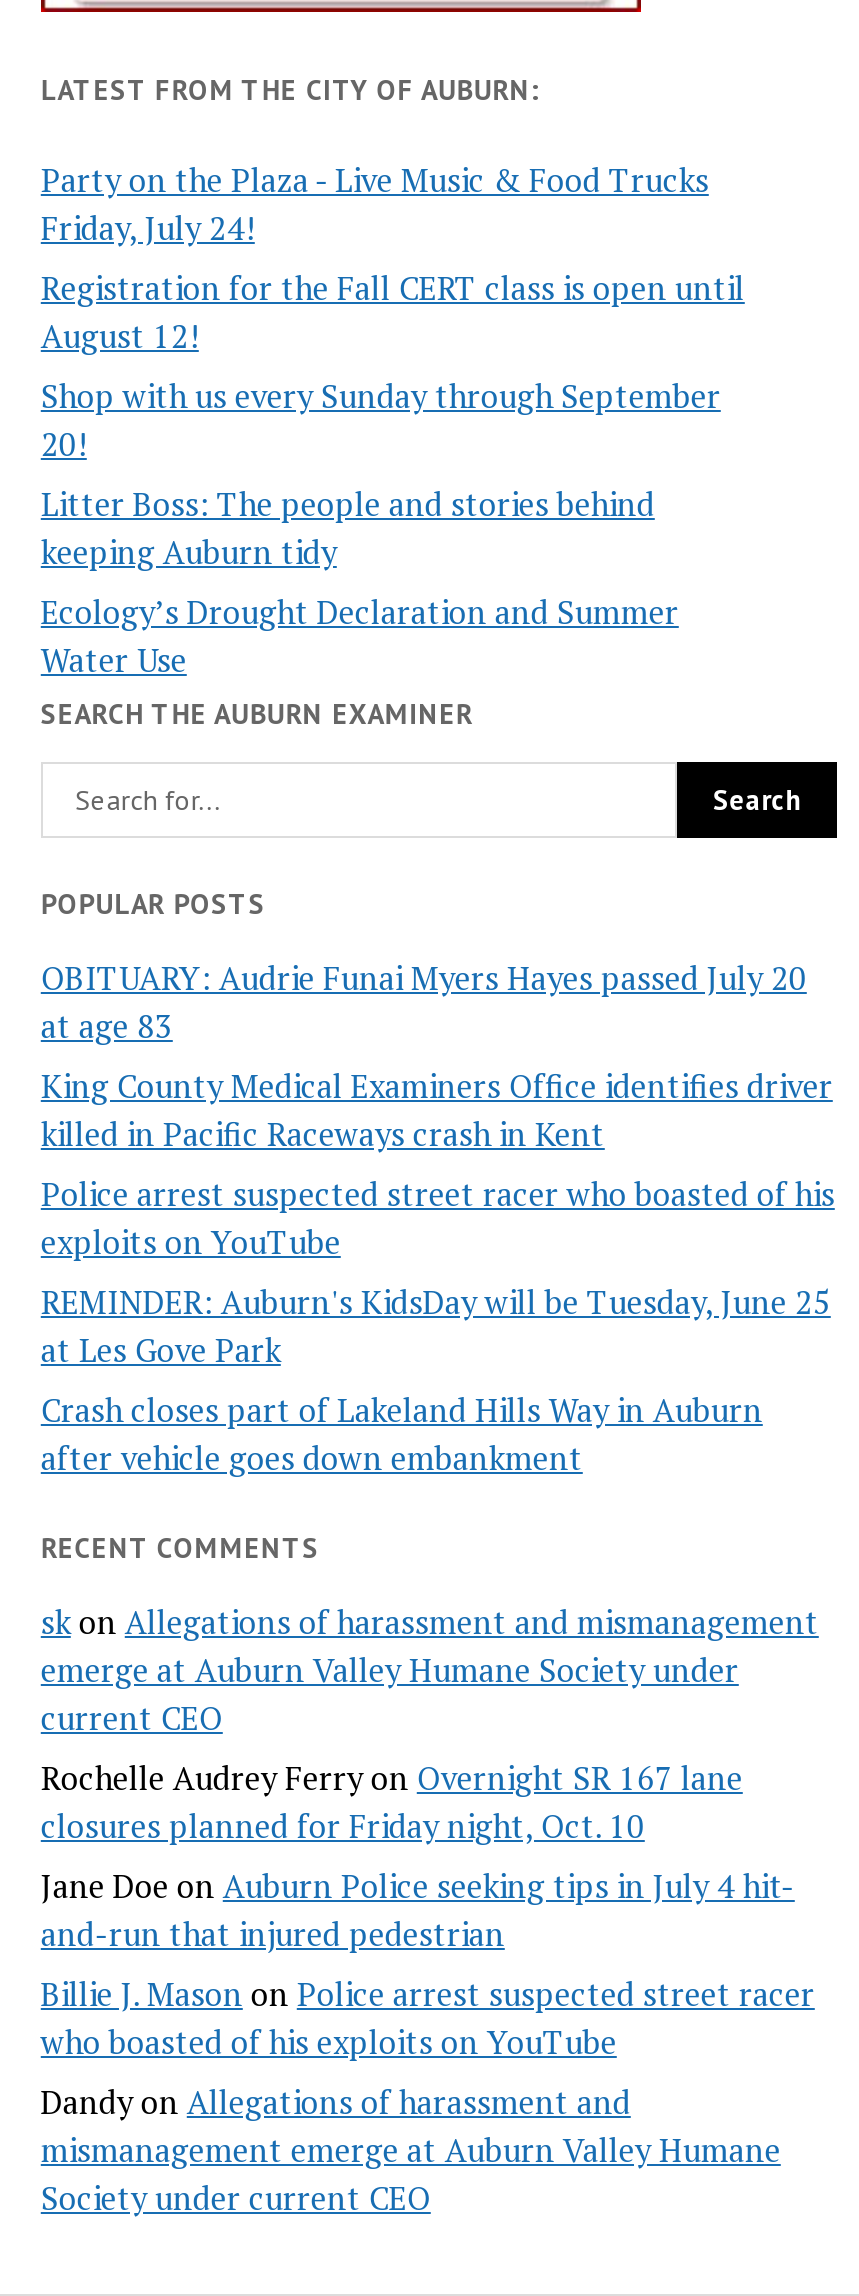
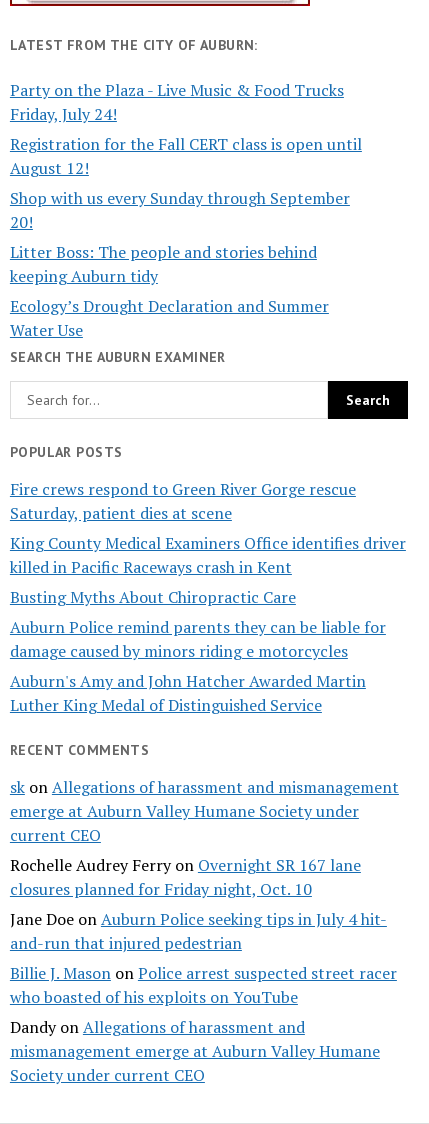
[41,956,807,1048] OBITUARY: Audrie Funai Myers Hayes passed July 20 | at age 83 -> [10,478,356,524] Fire crews respond to Green River Gorge rescue | Saturday, patient dies at scene
[41,1172,835,1480] Police arrest suspected street racer who boasted of his | exploits on YouTube | REMINDER: Auburn's KidsDay will be Tuesday, June 25 | at Les Gove Park | Crash closes part of Lakeland Hills Way in Auburn | after vehicle goes down embankment -> [10,586,386,716] Busting Myths About Chiropractic Care | Auburn Police remind parents they can be liable for | damage caused by minors riding e motorcycles | Auburn's Amy and John Hatcher Awarded Martin | Luther King Medal of Distinguished Service

